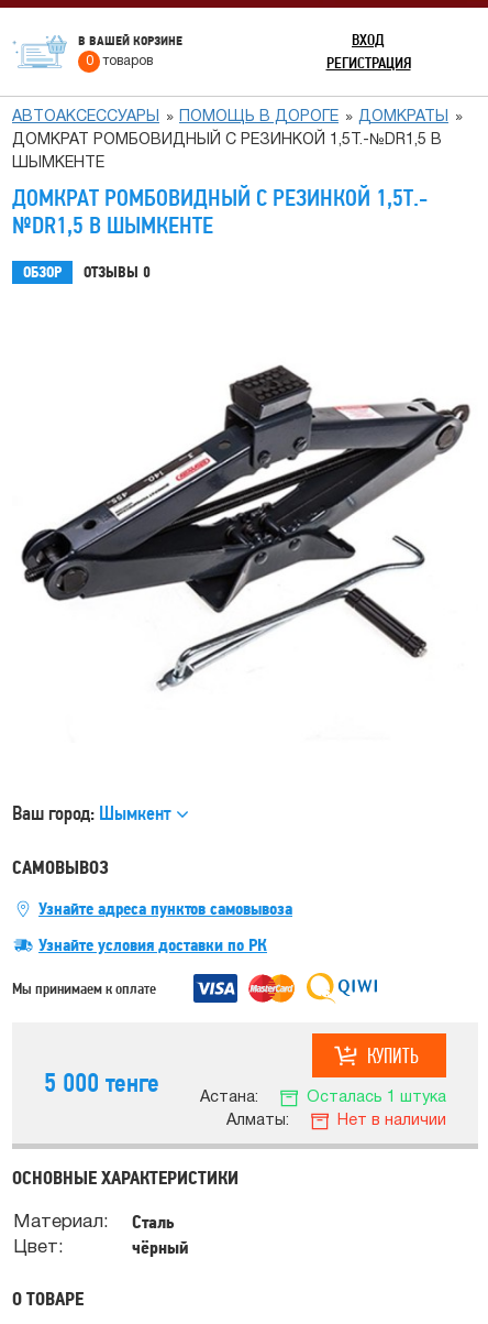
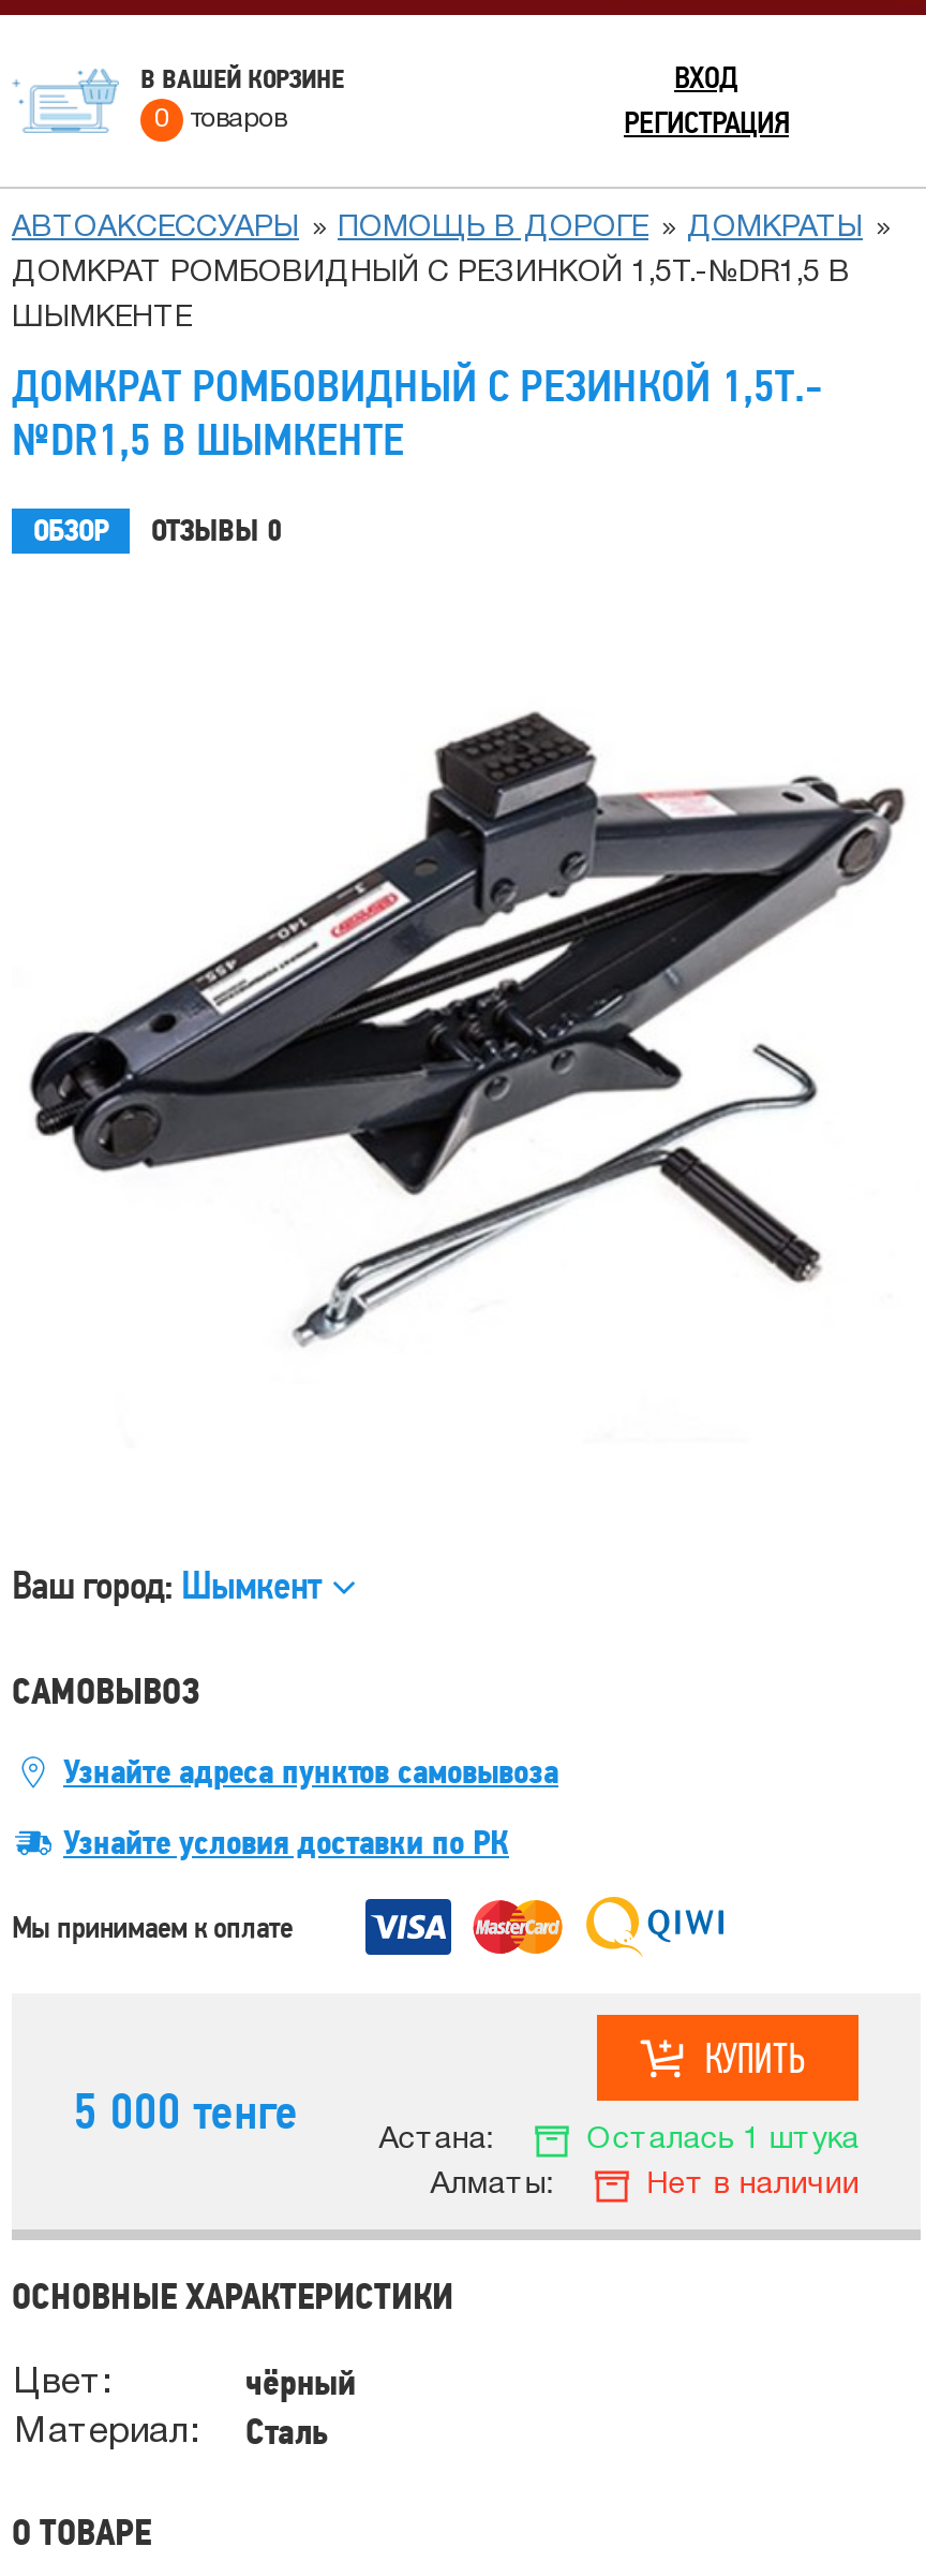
moved [13,1211,175,1233] -> [14,2410,329,2453]: Материал: | Сталь
moved [13,1236,189,1258] -> [14,2360,357,2403]: Цвет: | чёрный

